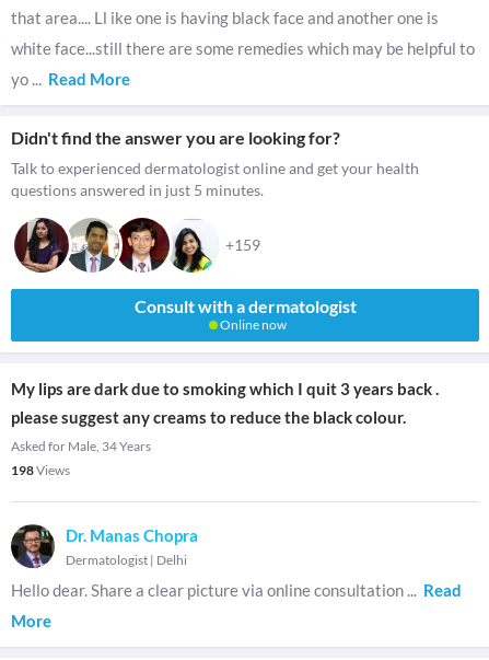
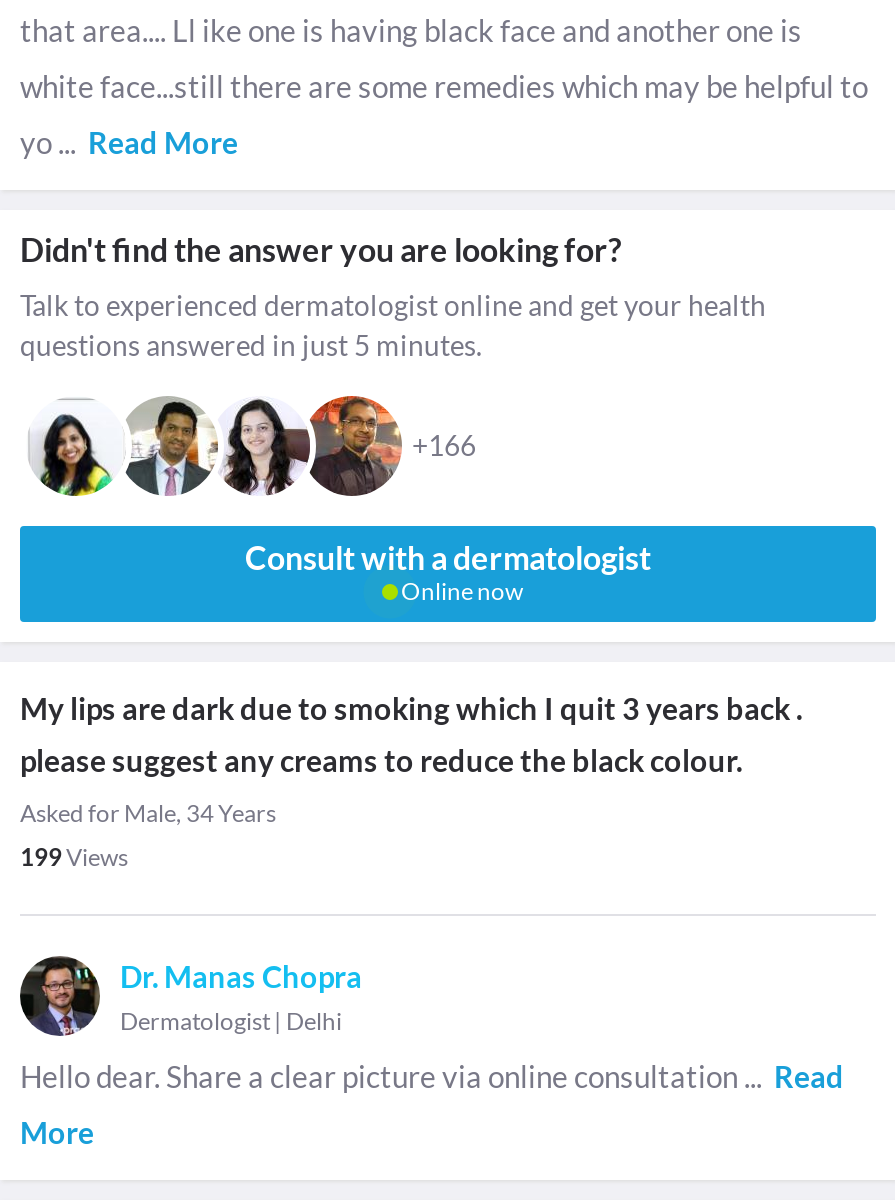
[13,217,70,274] [image] -> [26,396,126,498] [image]
[118,217,260,274] [image] | +159 -> [218,394,476,498] [image] | +166
[11,462,72,478] 198Views -> [20,842,132,872] 199Views

